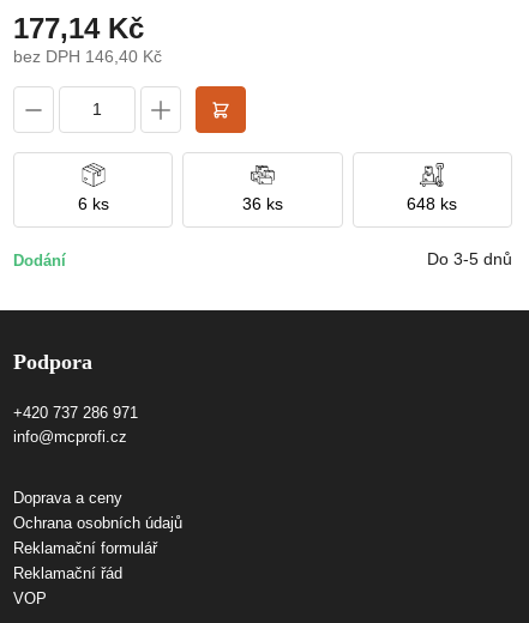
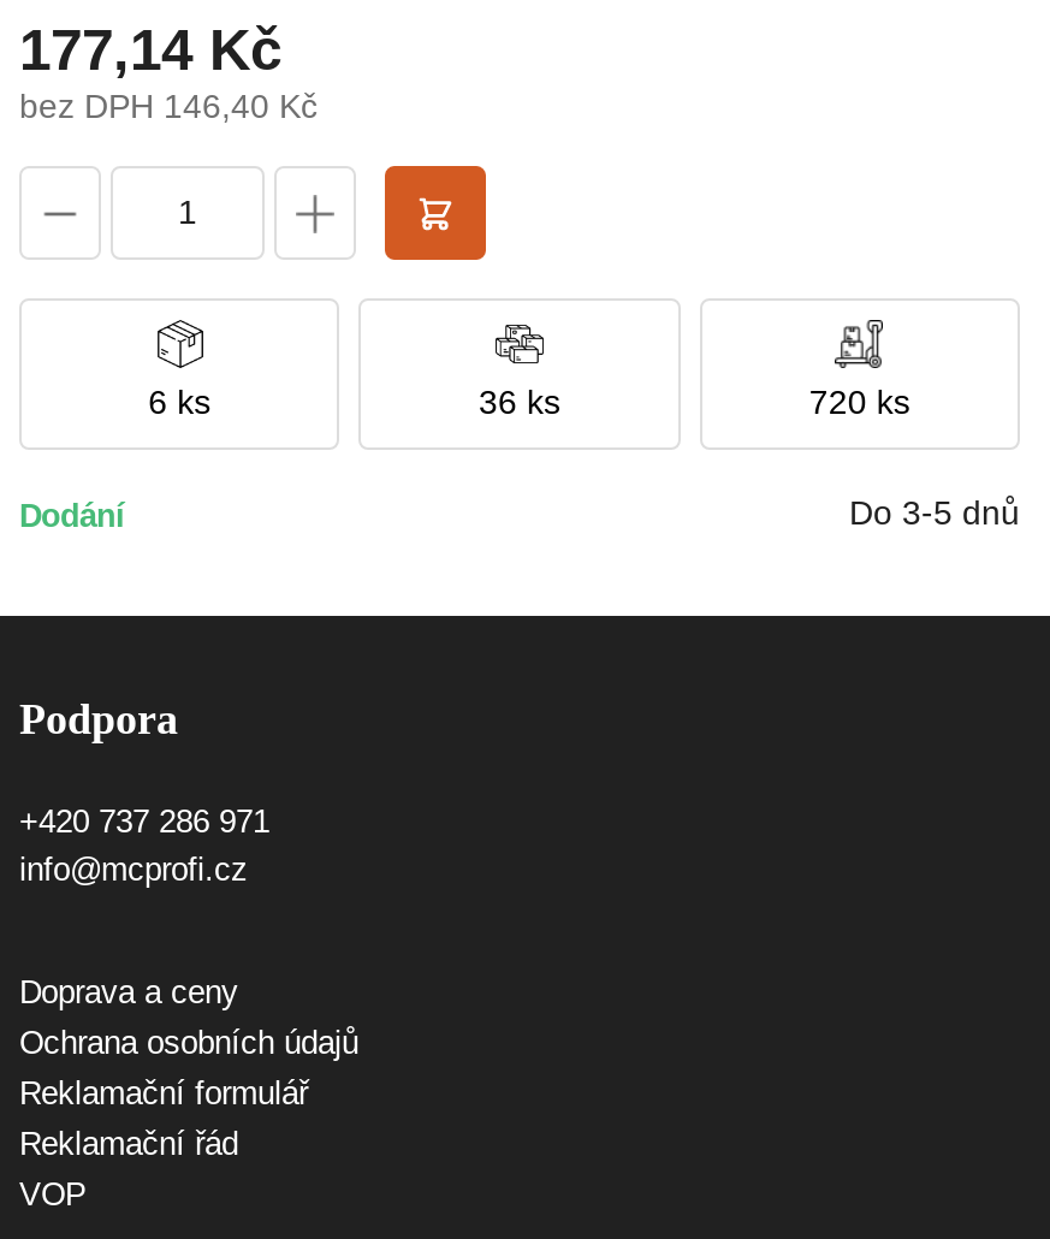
[407,194,457,213] 648 ks -> [809,383,910,421] 720 ks

